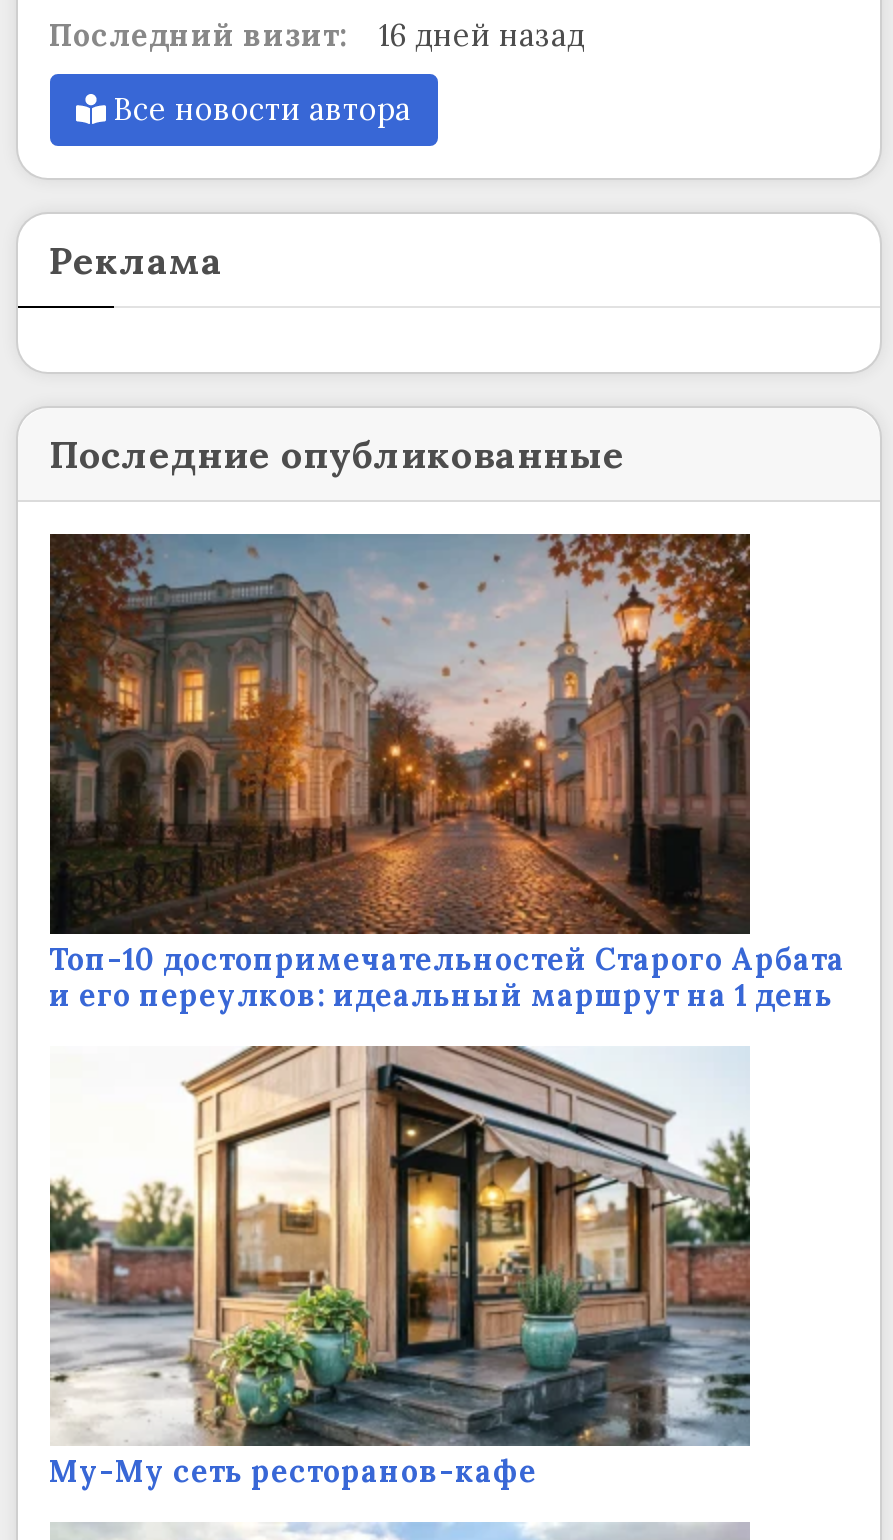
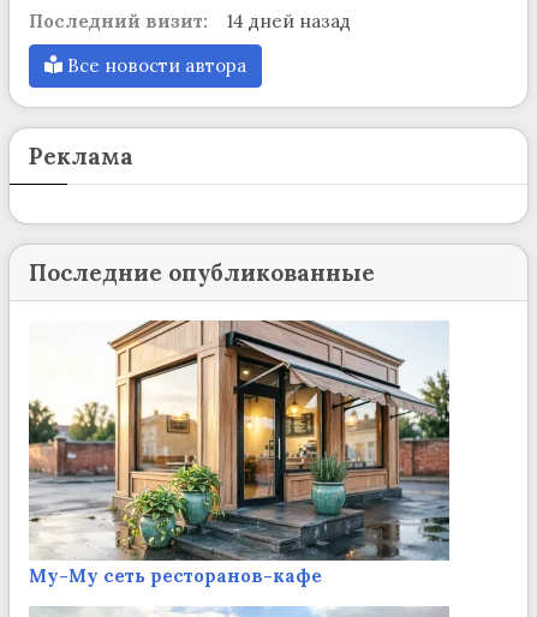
[49,15,585,53] Последний визит: 16 дней назад -> [28,9,350,32] Последний визит: 14 дней назад
[48,532,845,1013] [image] | Топ-10 достопримечательностей Старого Арбата | и его переулков: идеальный маршрут на 1 день -> none

